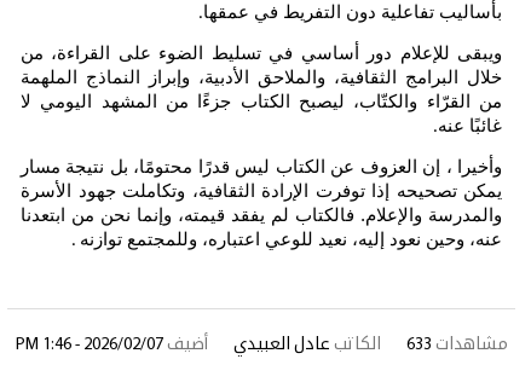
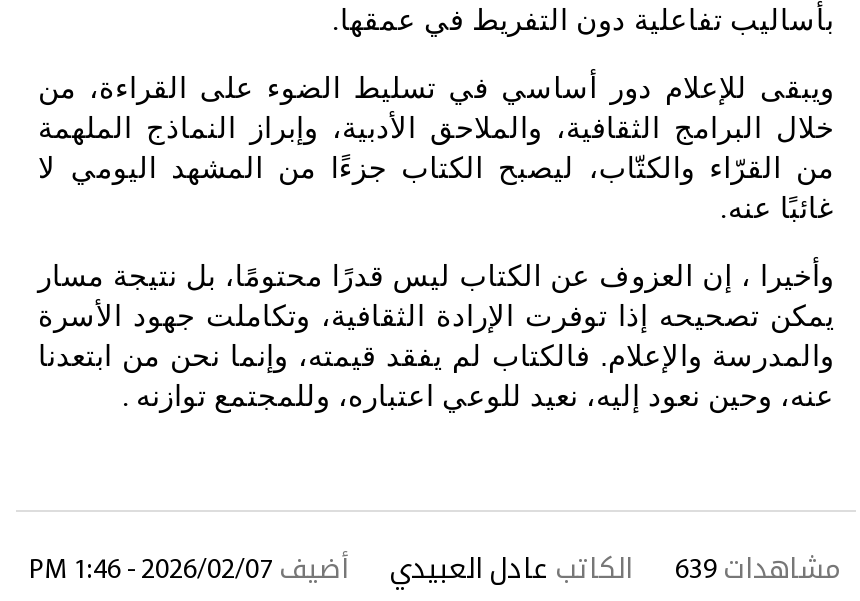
[406,336,507,354] مشاهدات 633 -> [675,556,843,586] مشاهدات 639

